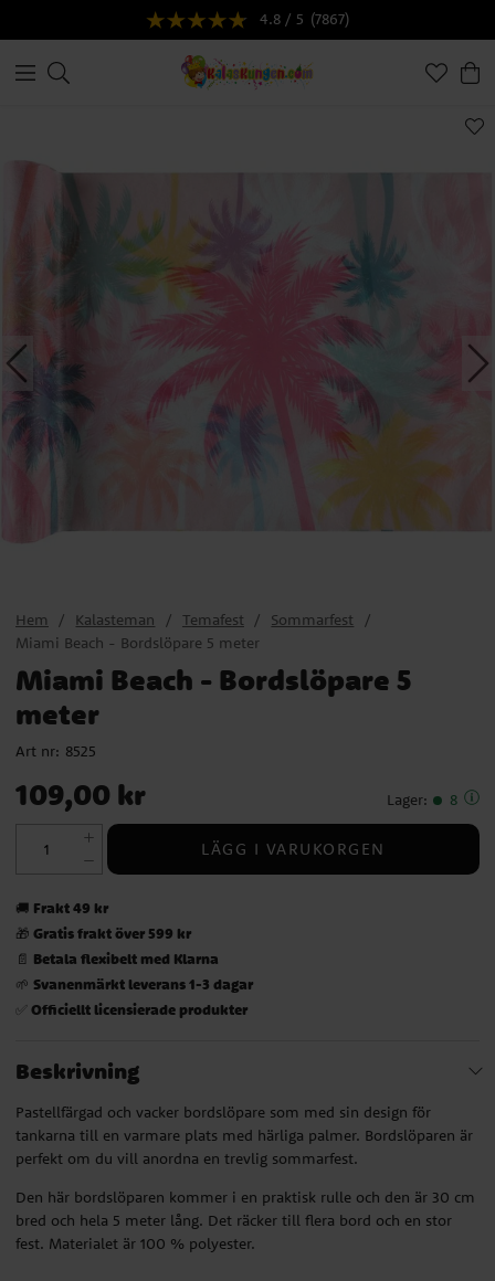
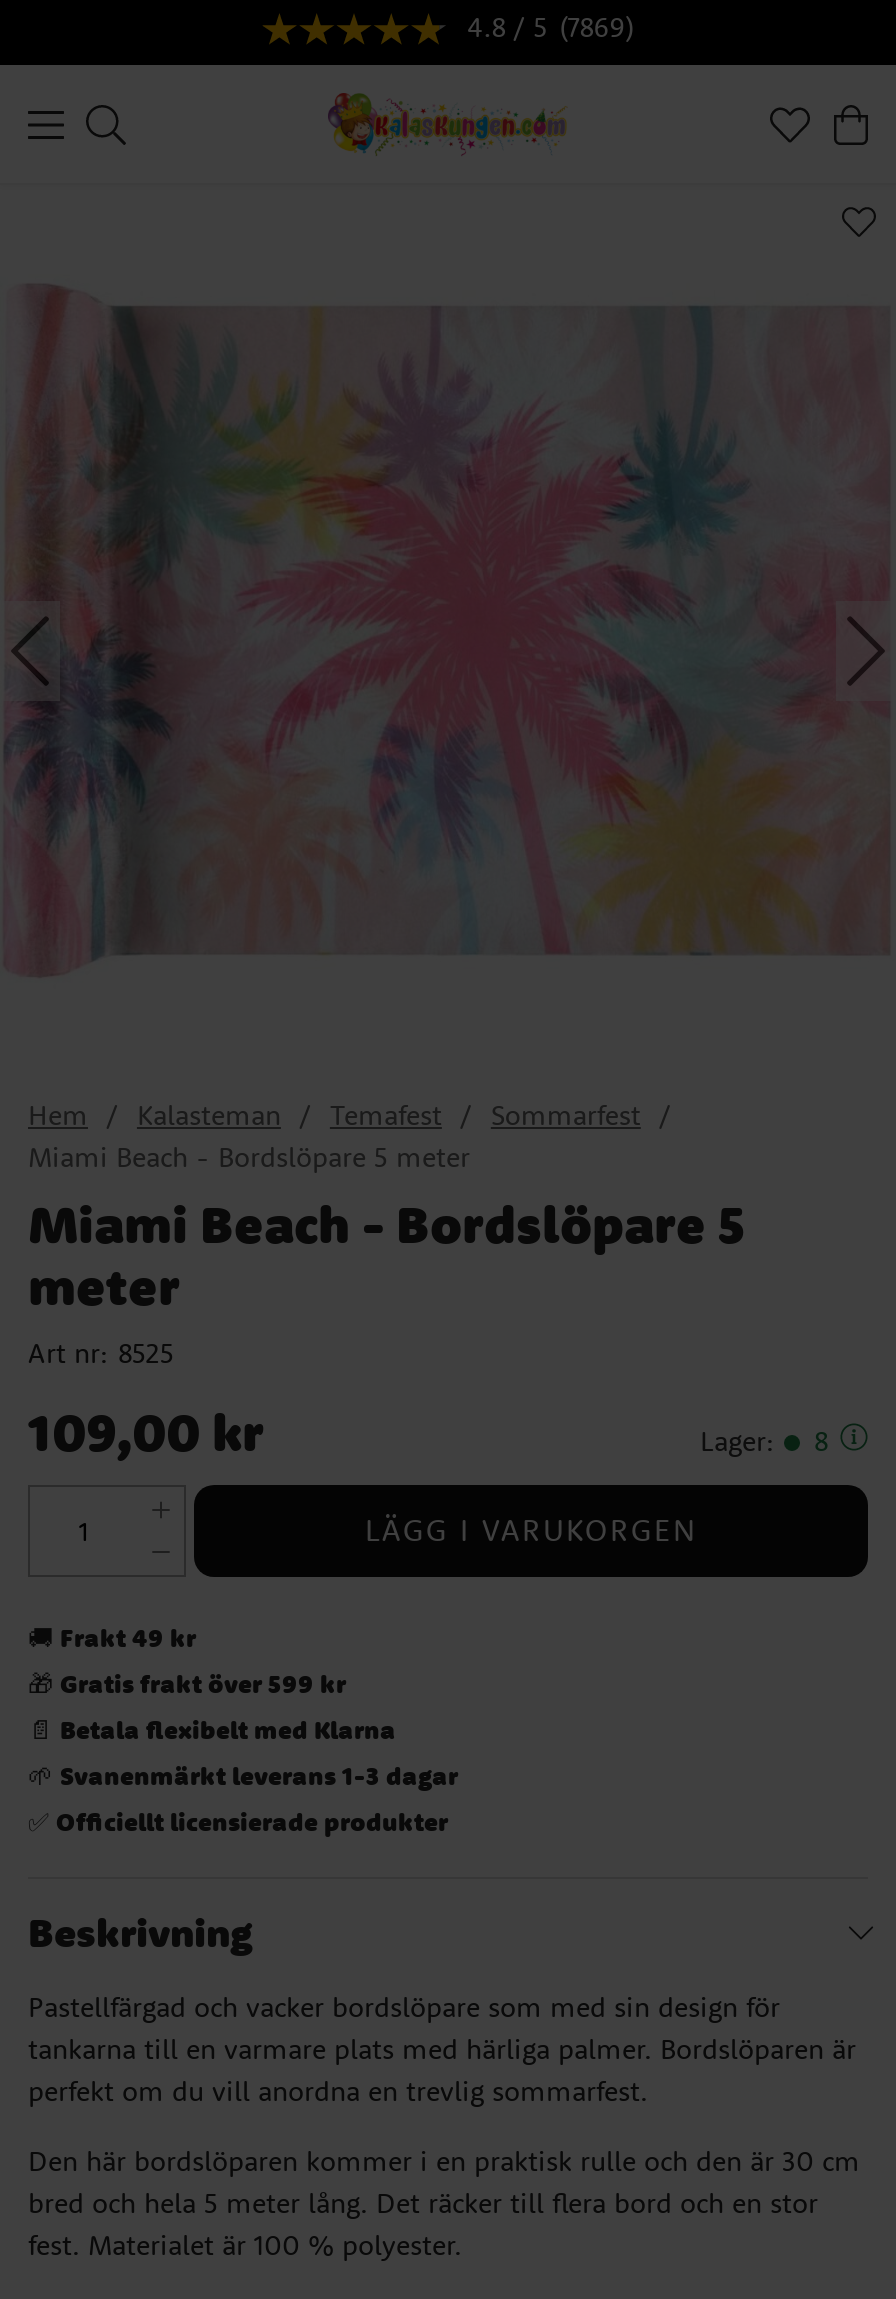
[259,9,349,29] 4.8 / 5 (7867) -> [468,10,634,46] 4.8 / 5 (7869)

